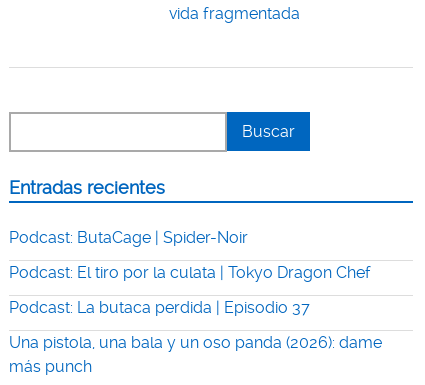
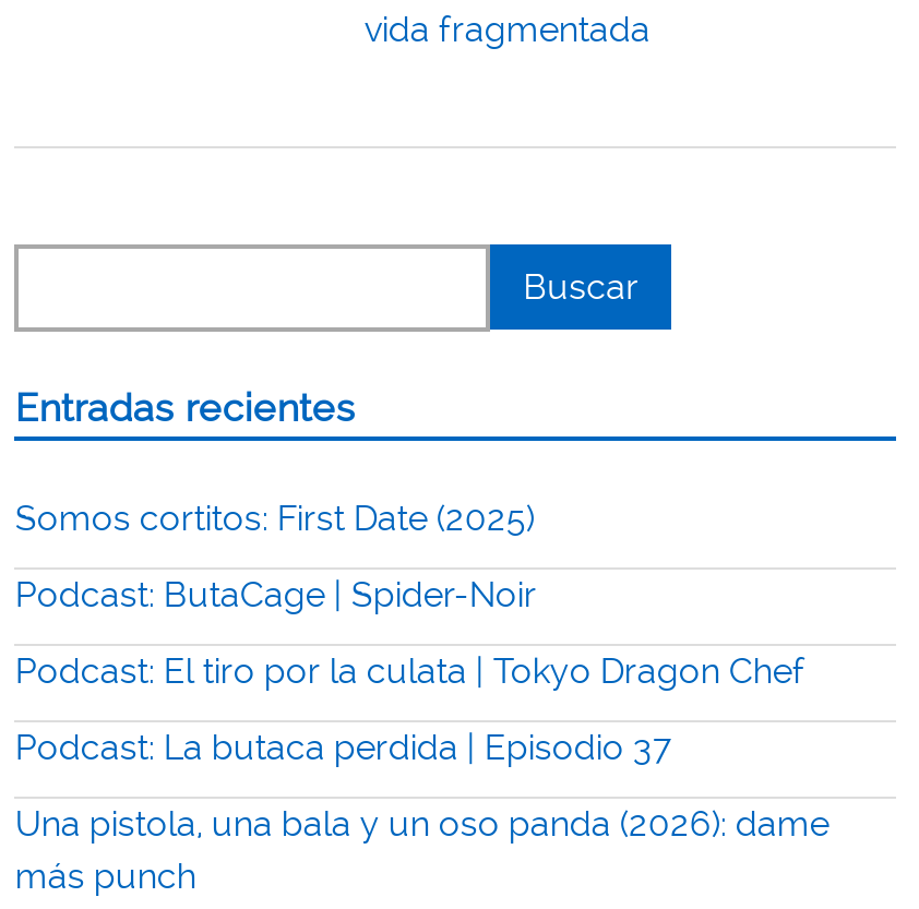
none -> [15,497,535,539] Somos cortitos: First Date (2025)

